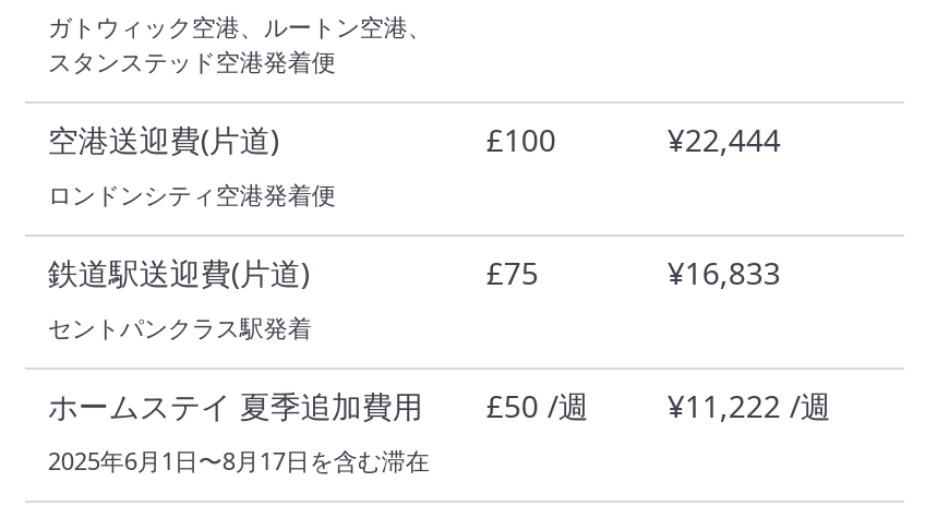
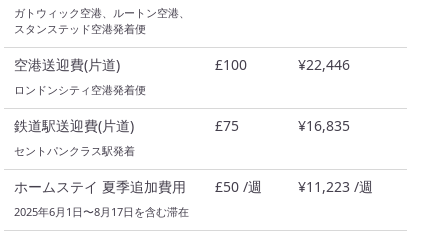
[667,120,781,161] ¥22,444 -> [298,55,350,74] ¥22,446
[667,253,781,294] ¥16,833 -> [298,116,350,135] ¥16,835
[48,386,831,427] ホームステイ 夏季追加費用 £50 /週 ¥11,222 /週 -> [14,177,373,196] ホームステイ 夏季追加費用 £50 /週 ¥11,223 /週

